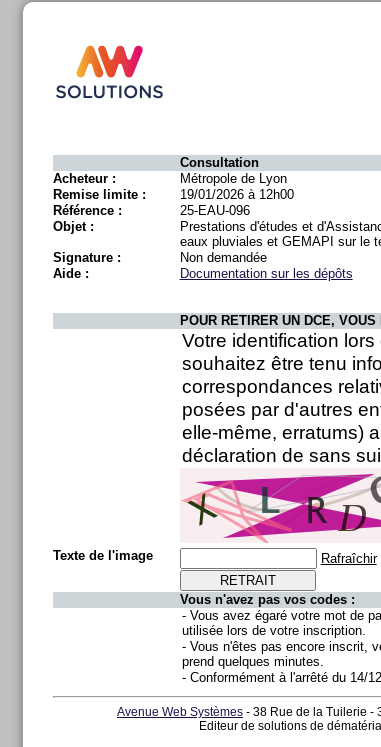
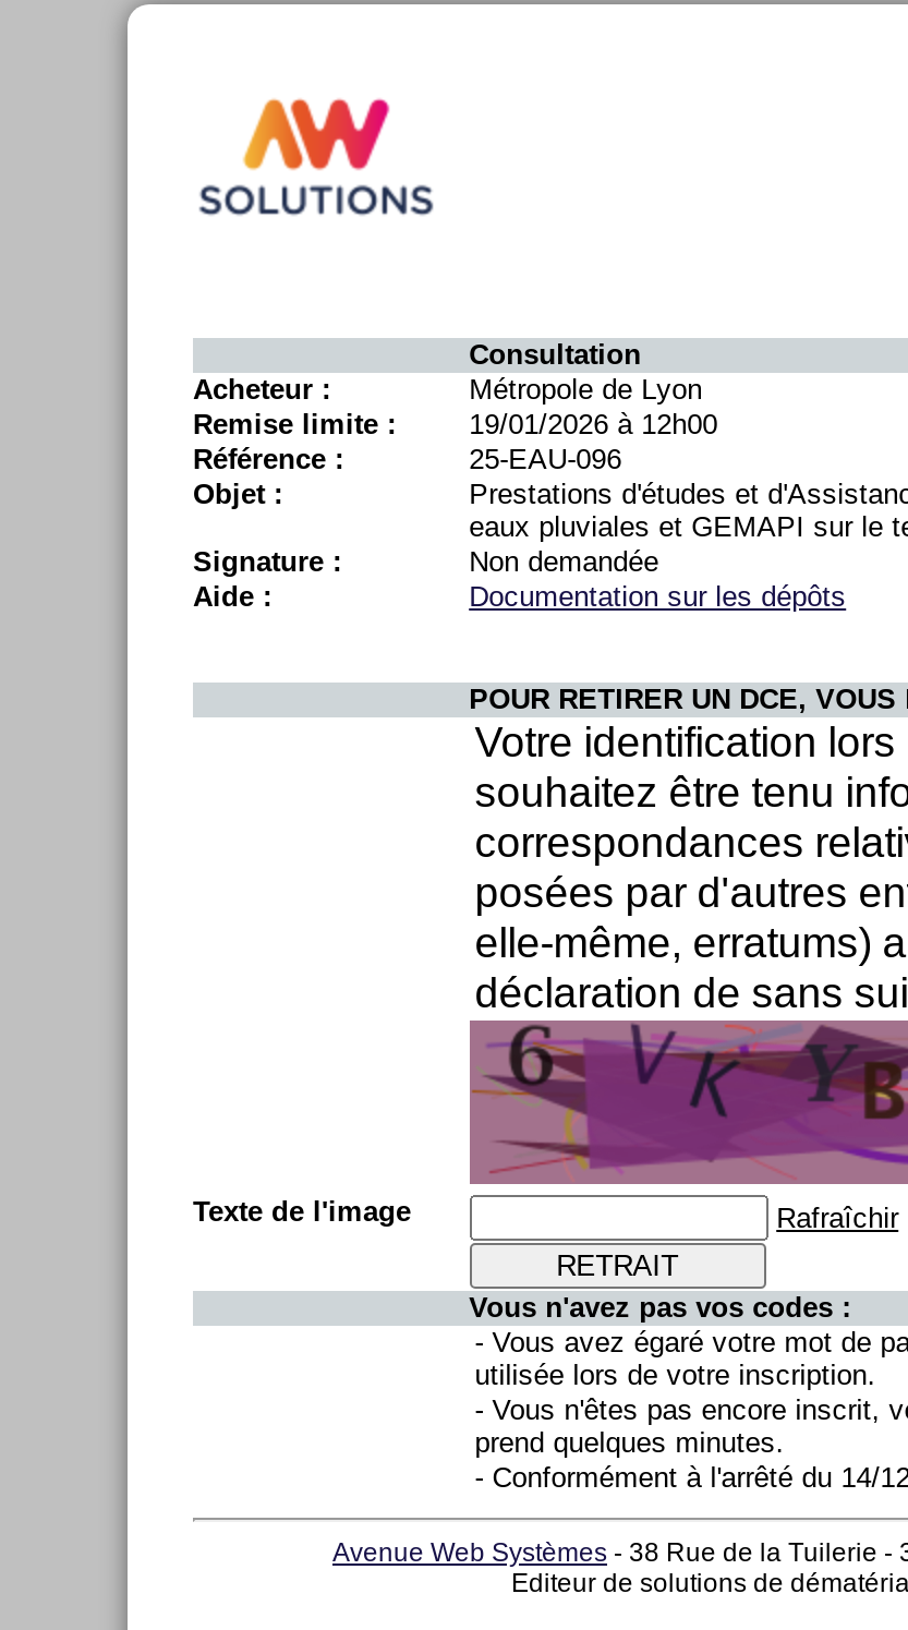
[180,469,378,543] [image] -> [468,1023,901,1186] [image]

